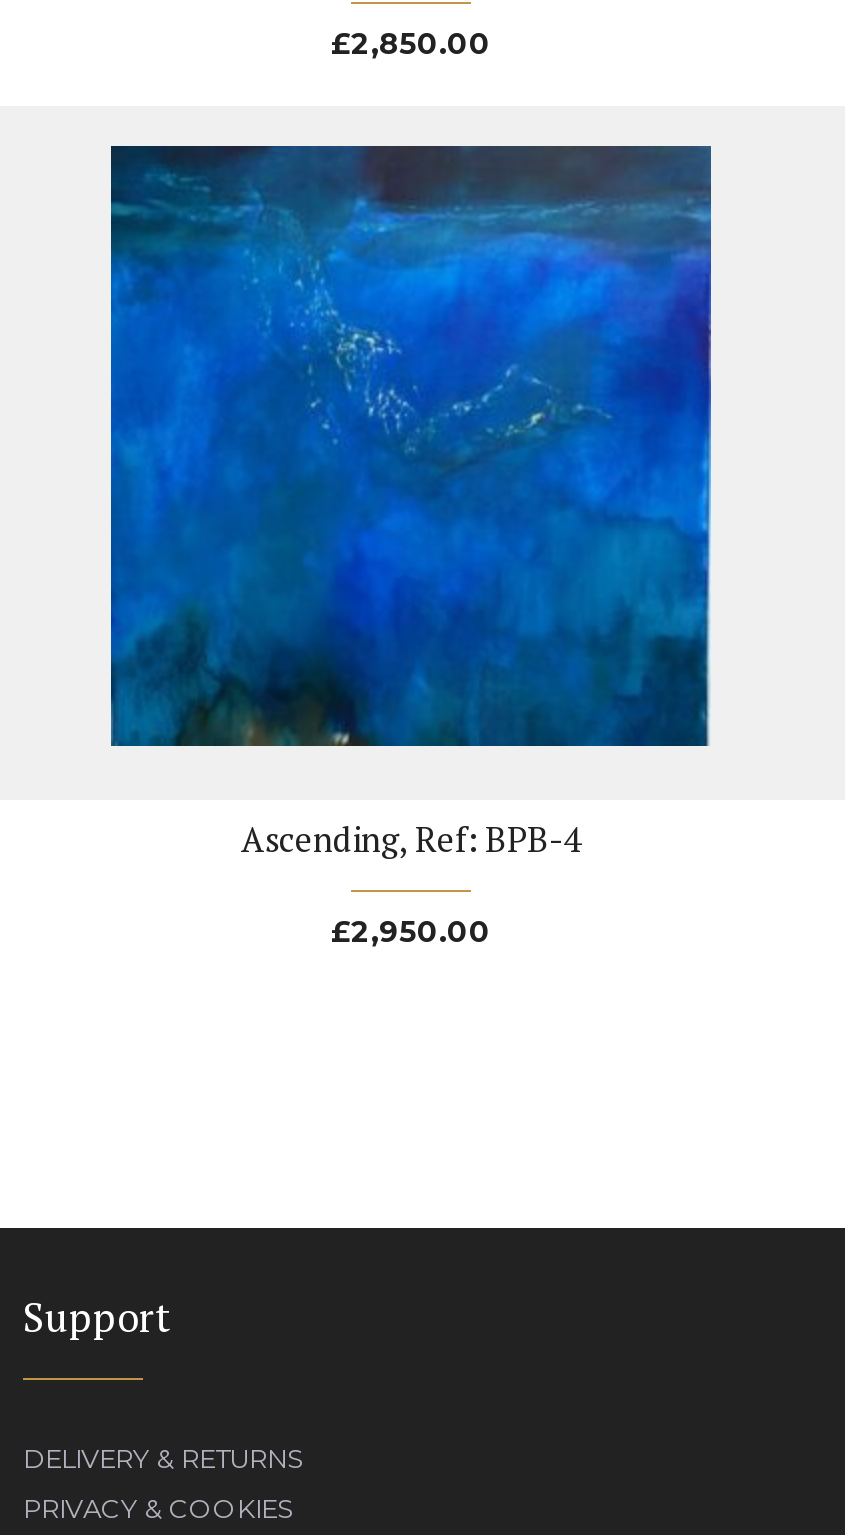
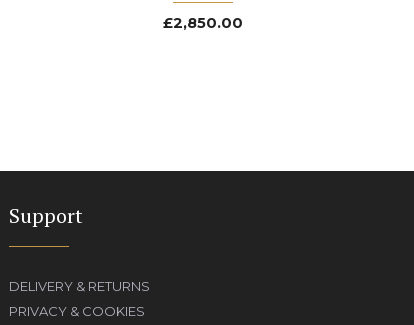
[109,144,713,950] [image] | Ascending, Ref: BPB-4 | £2,950.00 -> none

